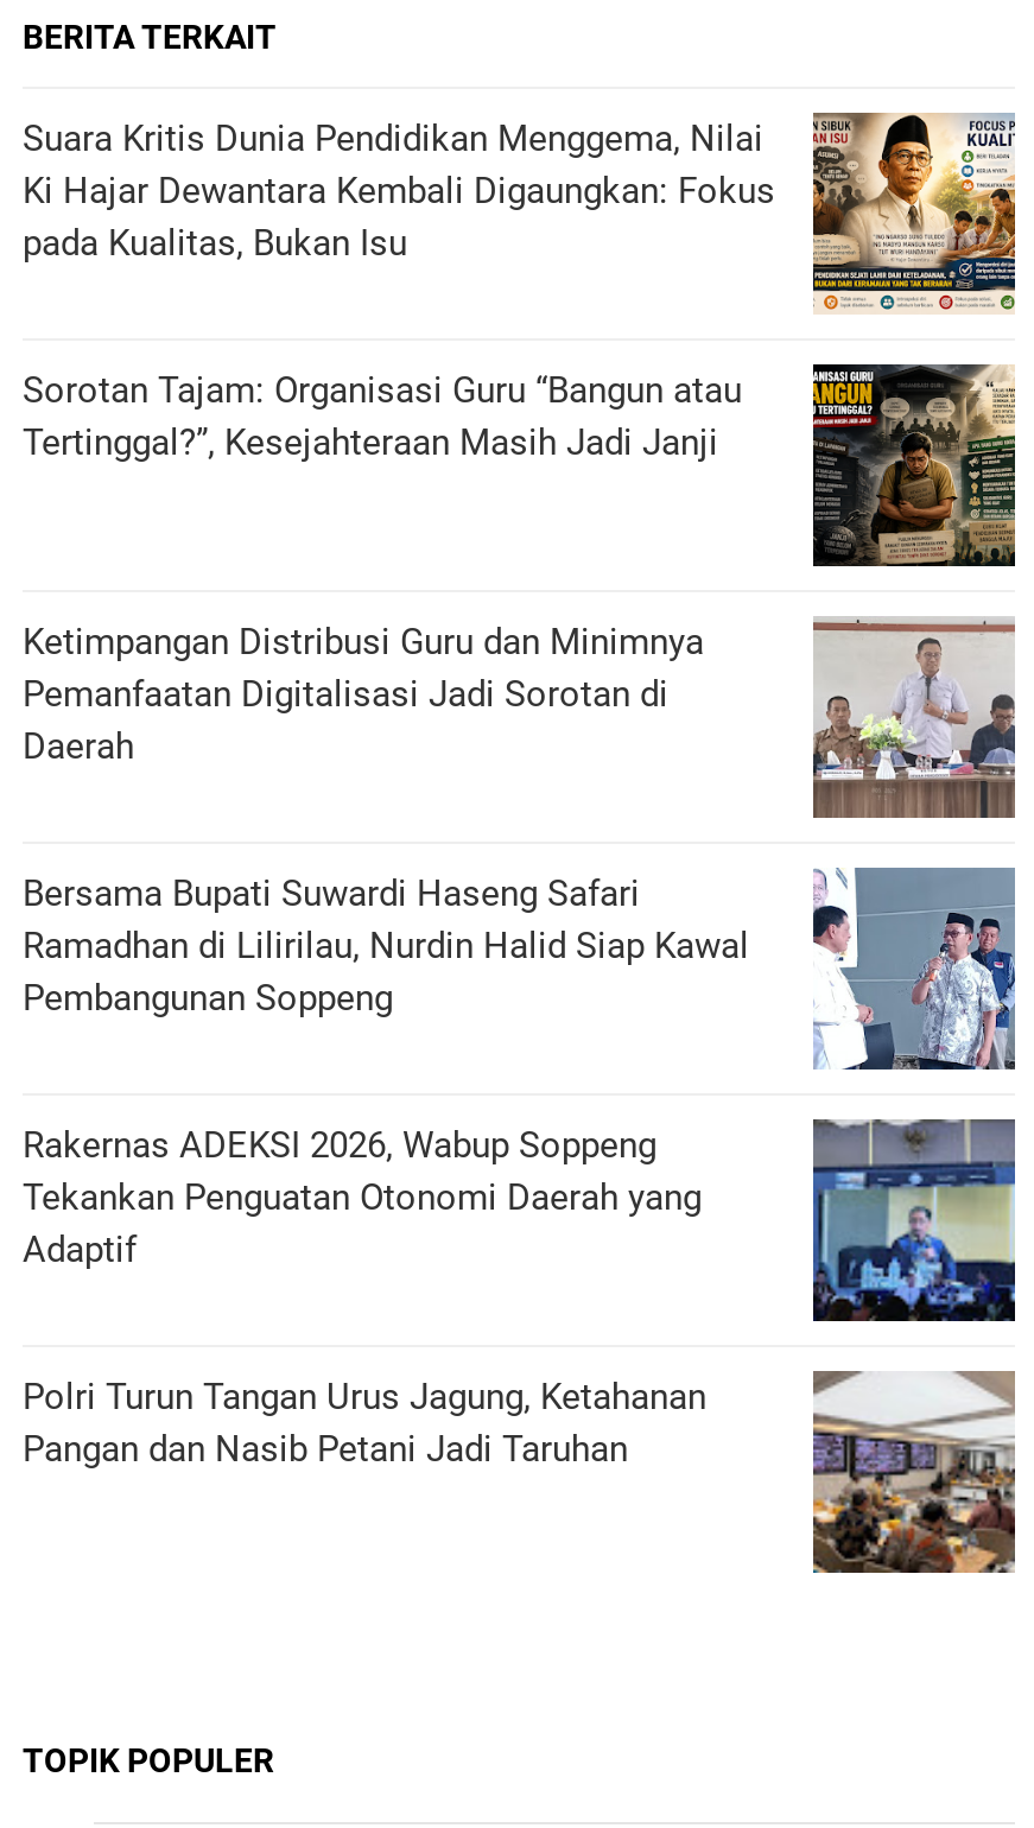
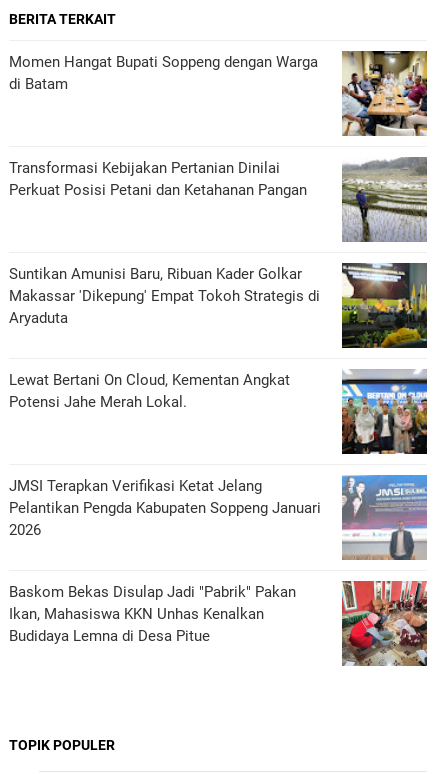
[23,113,1017,315] [image] | Suara Kritis Dunia Pendidikan Menggema, Nilai | Ki Hajar Dewantara Kembali Digaungkan: Fokus | pada Kualitas, Bukan Isu -> [9,50,428,137] [image] | Momen Hangat Bupati Soppeng dengan Warga | di Batam
[23,362,1017,566] [image] | Sorotan Tajam: Organisasi Guru “Bangun atau | Tertinggal?”, Kesejahteraan Masih Jadi Janji -> [9,157,428,242] [image] | Transformasi Kebijakan Pertanian Dinilai | Perkuat Posisi Petani dan Ketahanan Pangan
[23,621,704,768] Ketimpangan Distribusi Guru dan Minimnya | Pemanfaatan Digitalisasi Jadi Sorotan di | Daerah -> [9,265,320,327] Suntikan Amunisi Baru, Ribuan Kader Golkar | Makassar 'Dikepung' Empat Tokoh Strategis di | Aryaduta
[811,616,1017,820] [image] -> [341,262,428,349] [image]
[23,872,749,1020] Bersama Bupati Suwardi Haseng Safari | Ramadhan di Lilirilau, Nurdin Halid Siap Kawal | Pembangunan Soppeng -> [9,371,290,411] Lewat Bertani On Cloud, Kementan Angkat | Potensi Jahe Merah Lokal.
[811,865,1017,1072] [image] -> [341,369,428,455] [image]
[23,1124,702,1271] Rakernas ADEKSI 2026, Wabup Soppeng | Tekankan Penguatan Otonomi Daerah yang | Adaptif -> [9,477,321,539] JMSI Terapkan Verifikasi Ketat Jelang | Pelantikan Pengda Kabupaten Soppeng Januari | 2026
[811,1117,1017,1324] [image] -> [341,474,428,561] [image]
[23,1376,706,1471] Polri Turun Tangan Urus Jagung, Ketahanan | Pangan dan Nasib Petani Jadi Taruhan -> [9,583,296,645] Baskom Bekas Disulap Jadi "Pabrik" Pakan | Ikan, Mahasiswa KKN Unhas Kenalkan | Budidaya Lemna di Desa Pitue
[811,1371,1017,1575] [image] -> [341,580,428,667] [image]

